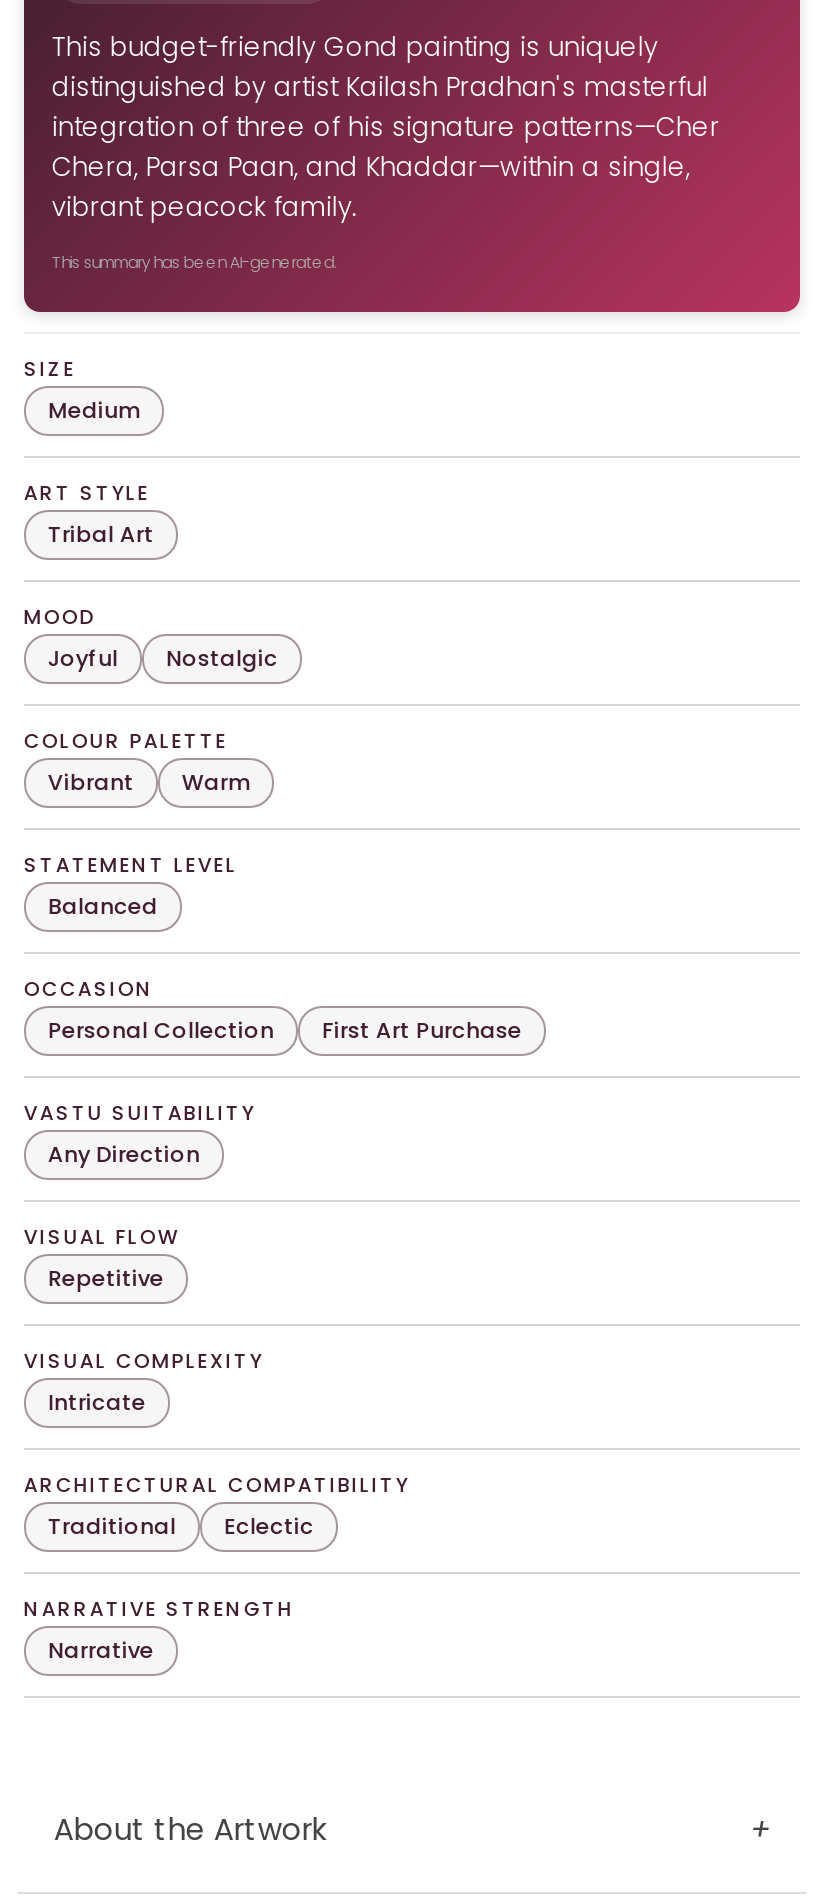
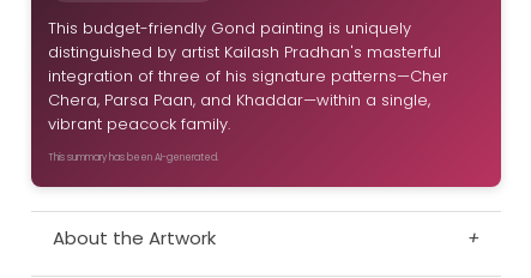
[24,354,522,1666] SIZE | Medium | ART STYLE | Tribal Art | MOOD | Joyful | Nostalgic | COLOUR PALETTE | Vibrant | Warm | STATEMENT LEVEL | Balanced | OCCASION | Personal Collection | First Art Purchase | VASTU SUITABILITY | Any Direction | VISUAL FLOW | Repetitive | VISUAL COMPLEXITY | Intricate | ARCHITECTURAL COMPATIBILITY | Traditional | Eclectic | NARRATIVE STRENGTH | Narrative -> none

